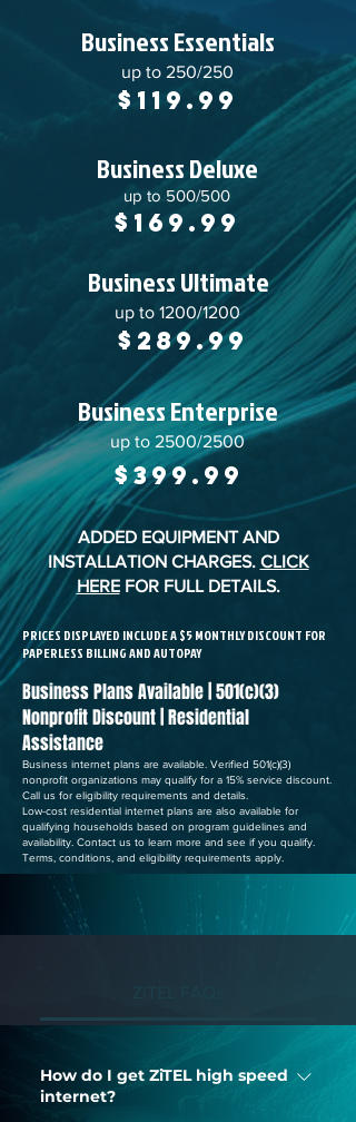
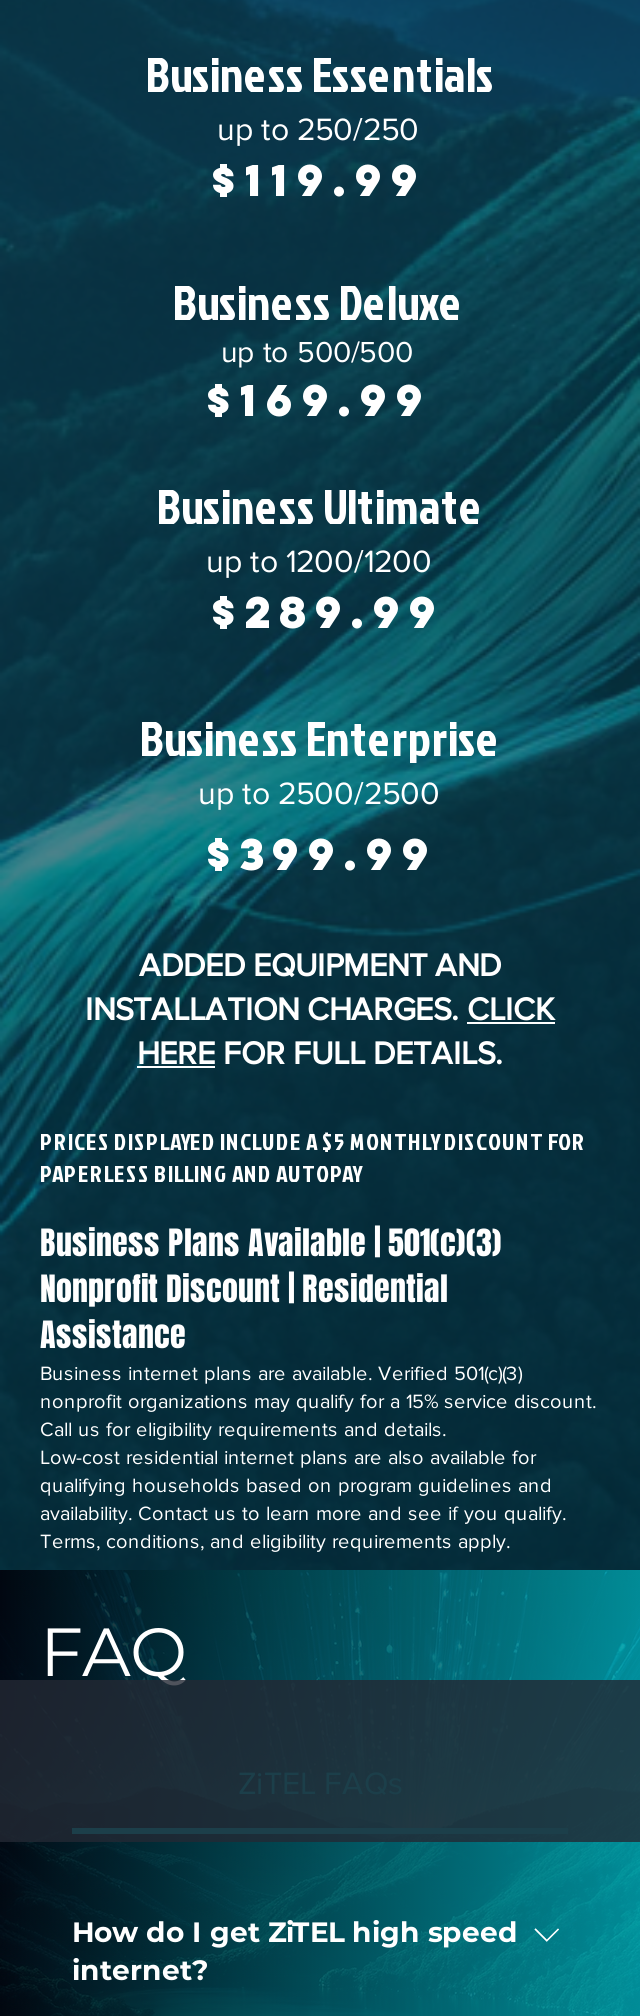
none -> [40,1610,188,1694] FAQ

